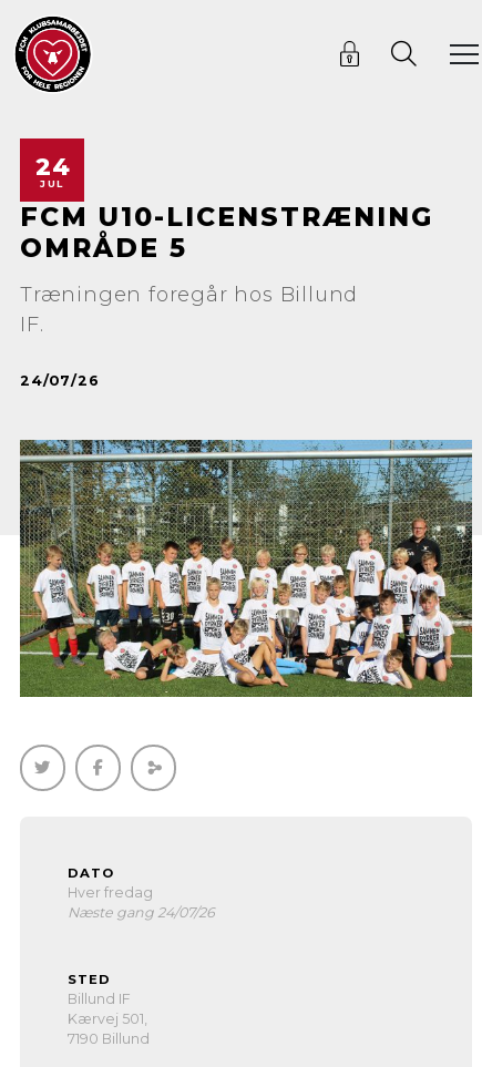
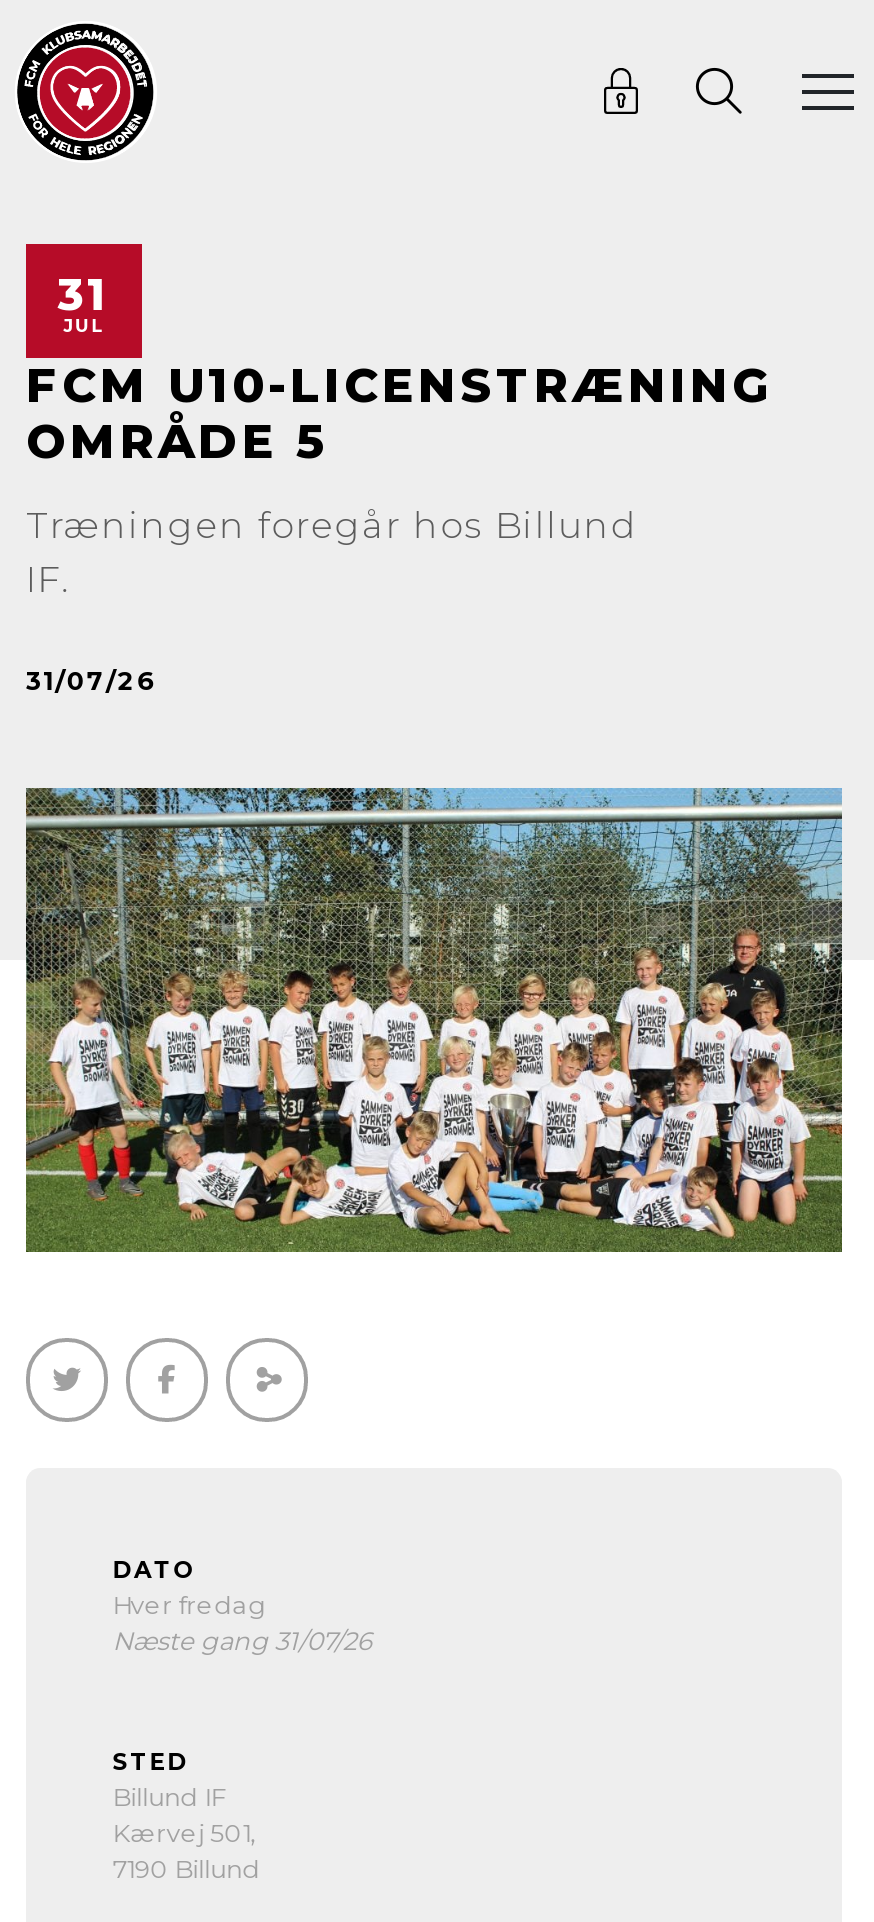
[36,152,71,181] 24 -> [58,269,109,321] 31
[20,373,99,389] 24/07/26 -> [26,667,157,697] 31/07/26
[68,904,215,921] Næste gang 24/07/26 -> [112,1626,372,1656] Næste gang 31/07/26

